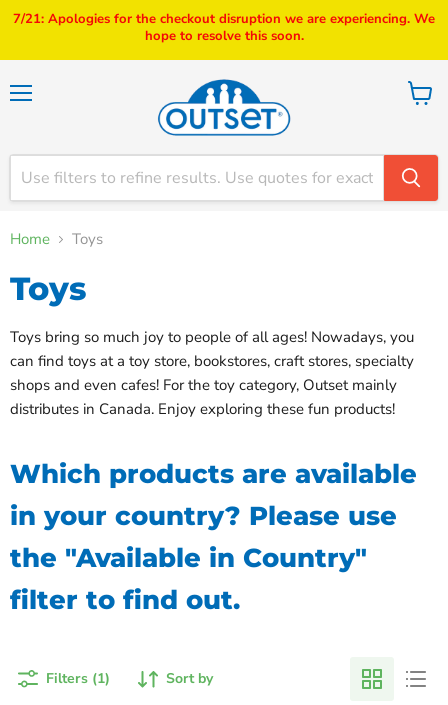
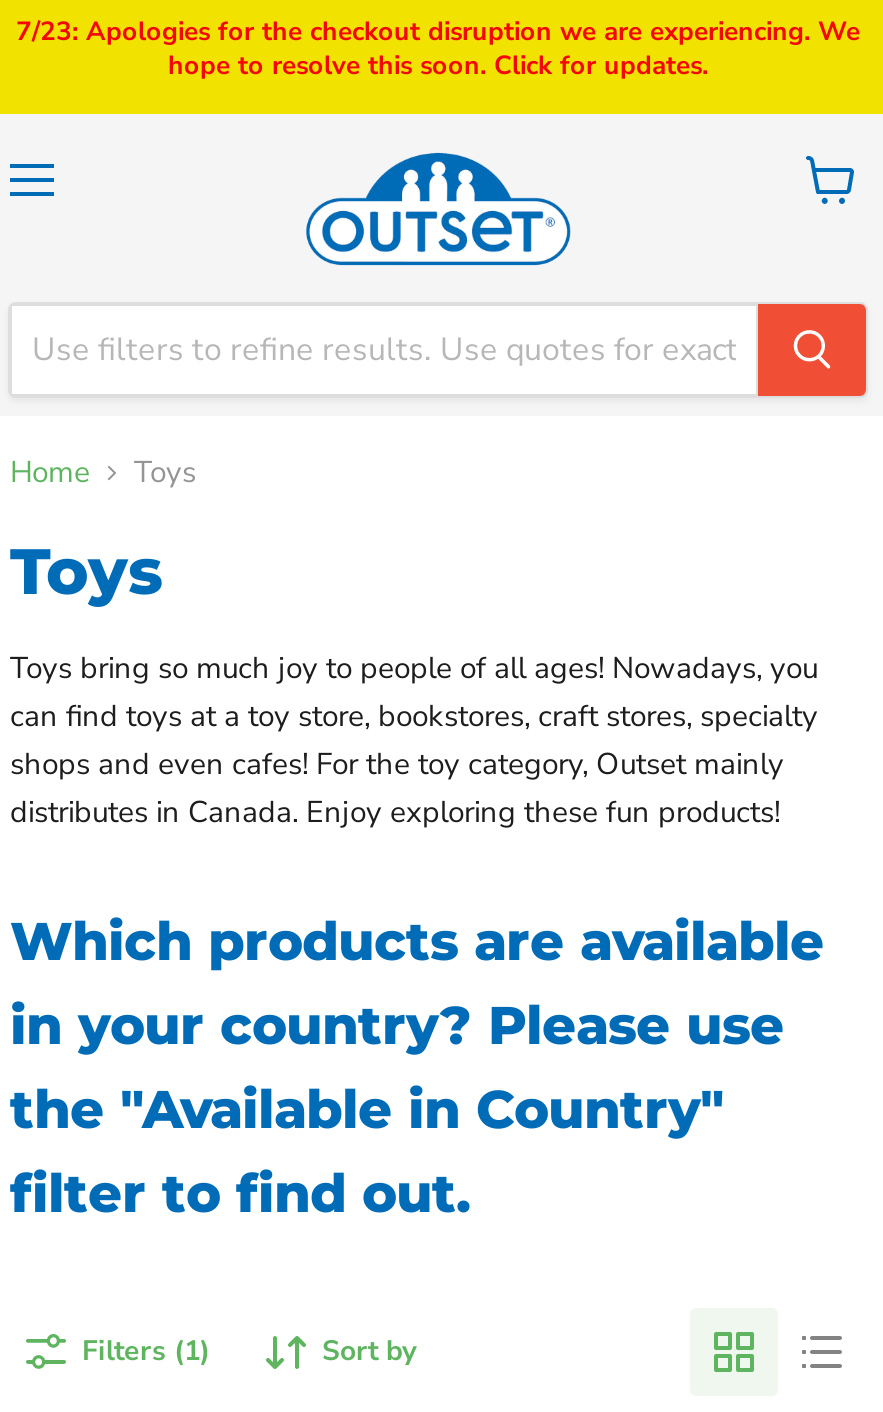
[13,10,435,45] 7/21: Apologies for the checkout disruption we are experiencing. We | hope to resolve this soon. -> [16,14,860,84] 7/23: Apologies for the checkout disruption we are experiencing. We | hope to resolve this soon. Click for updates.

